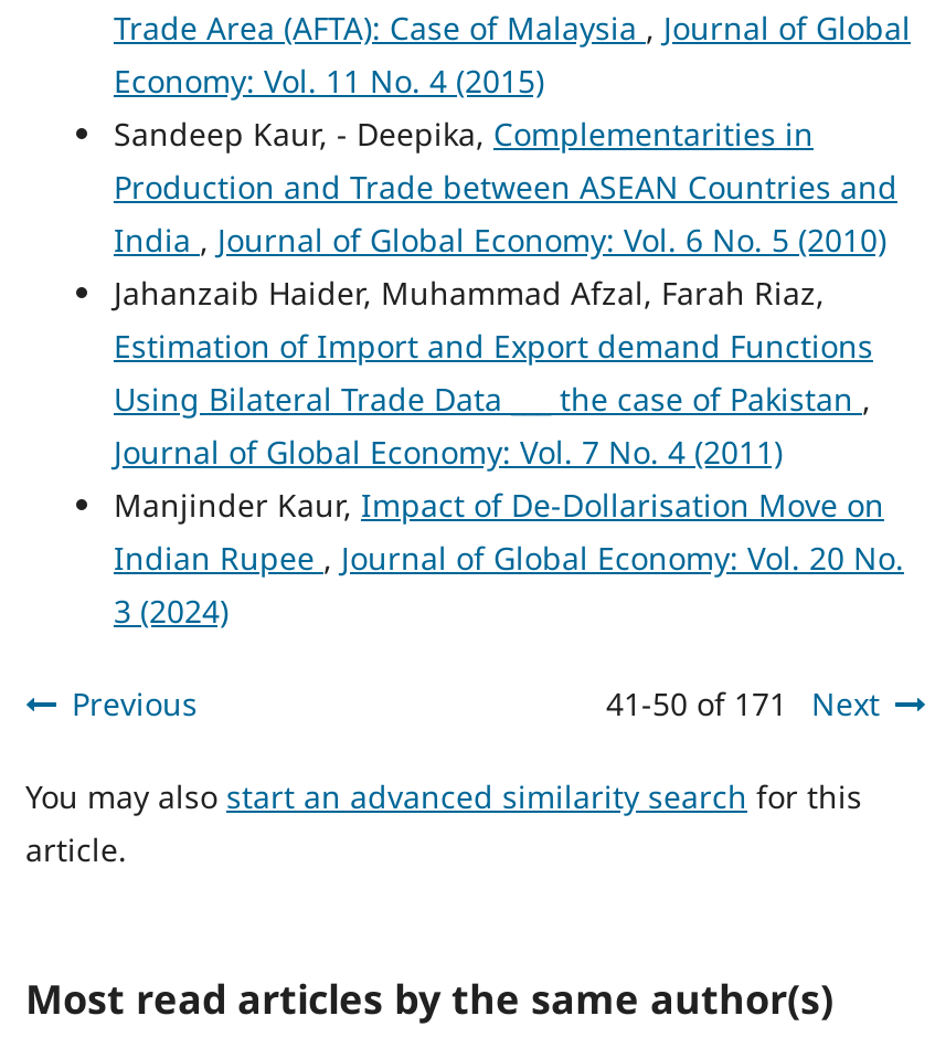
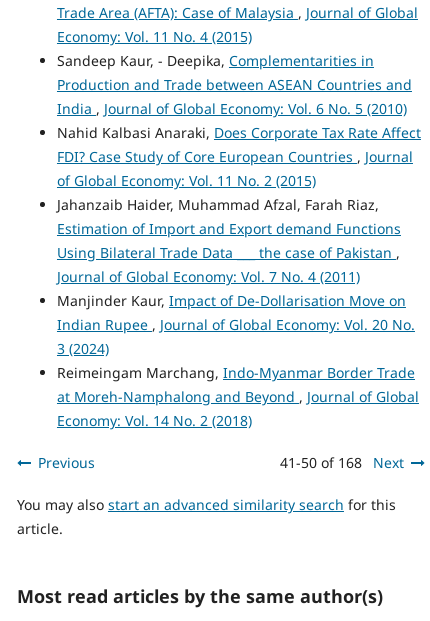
none -> [57,123,421,190] Nahid Kalbasi Anaraki, Does Corporate Tax Rate Affect | FDI? Case Study of Core European Countries, Journal | of Global Economy: Vol. 11 No. 2 (2015)
none -> [57,363,419,430] Reimeingam Marchang, Indo-Myanmar Border Trade | at Moreh-Namphalong and Beyond, Journal of Global | Economy: Vol. 14 No. 2 (2018)
[606,682,880,724] 41-50 of 171 Next -> [280,453,404,472] 41-50 of 168 Next

